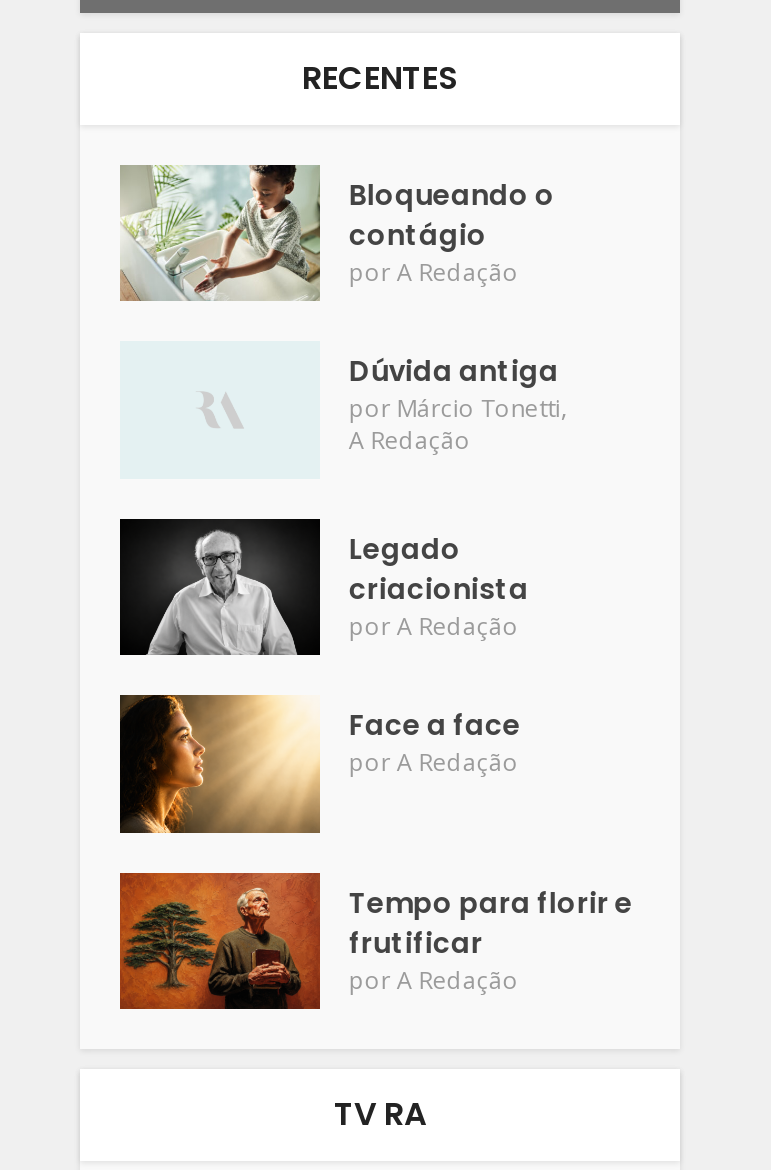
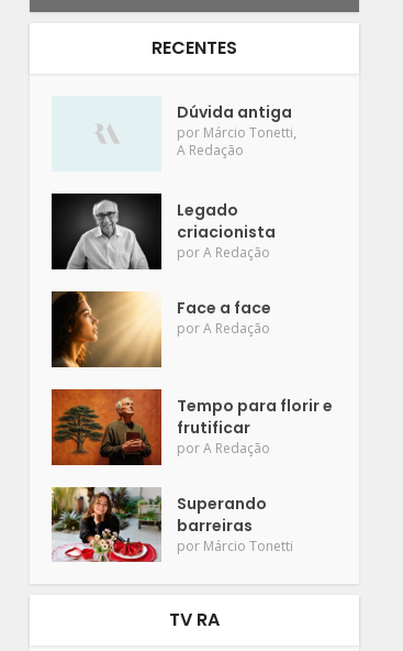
[118,163,555,303] [image] | Bloqueando o | contágio | por A Redação -> none
moved [122,351,633,996] -> [53,101,333,457]: [image] | Dúvida antiga | por Márcio Tonetti, | ... | frutificar | por A Redação
none -> [51,486,294,563] [image] | Superando | barreiras | por Márcio Tonetti

